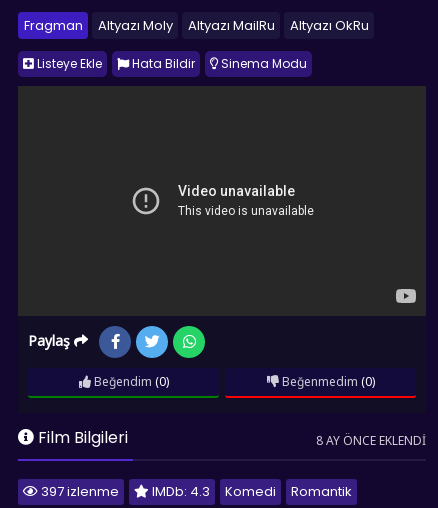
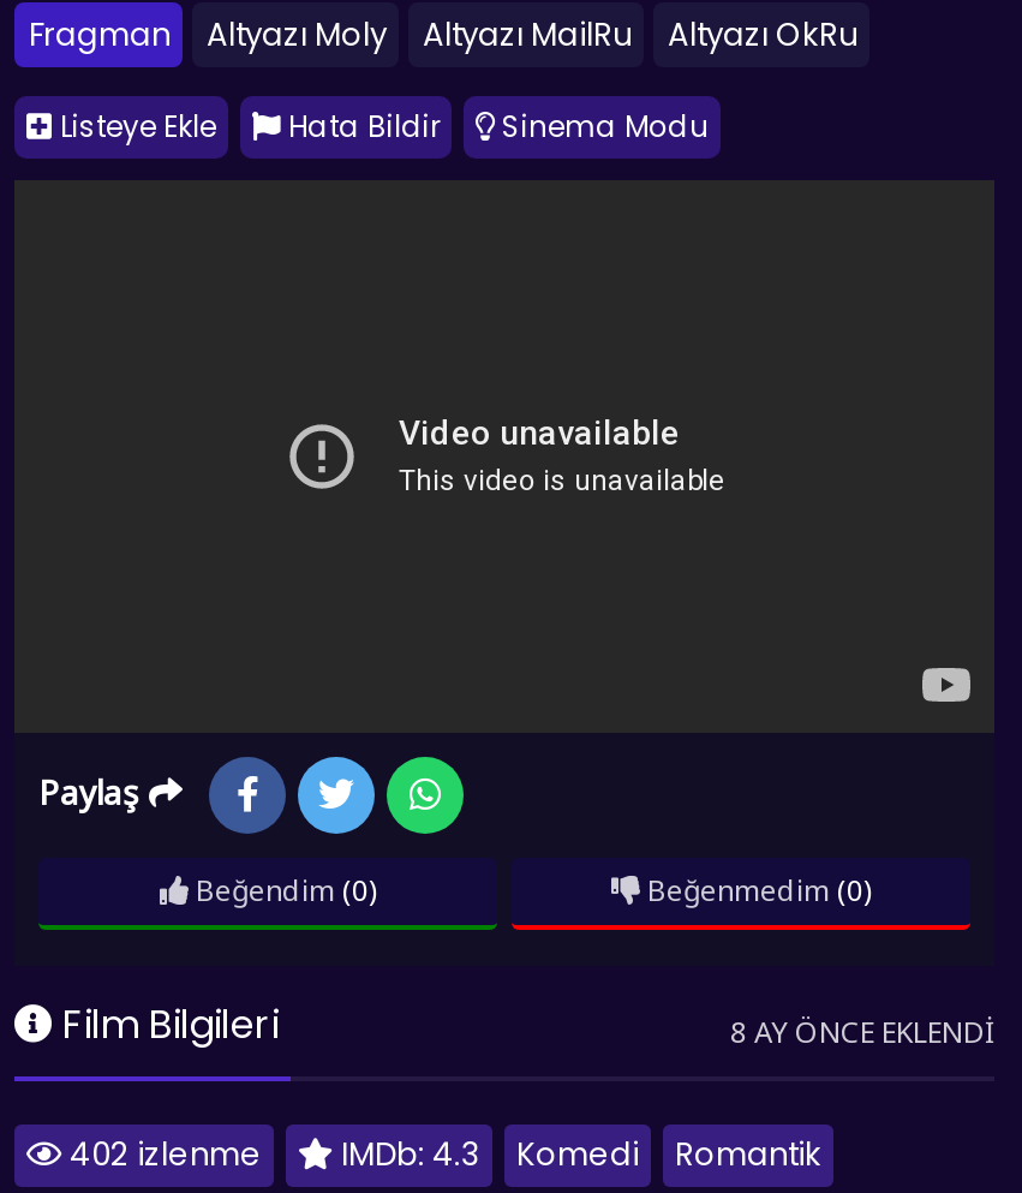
[38,481,352,500] 397 izlenme IMDb: 4.3 Komedi Romantik -> [62,1131,821,1176] 402 izlenme IMDb: 4.3 Komedi Romantik

